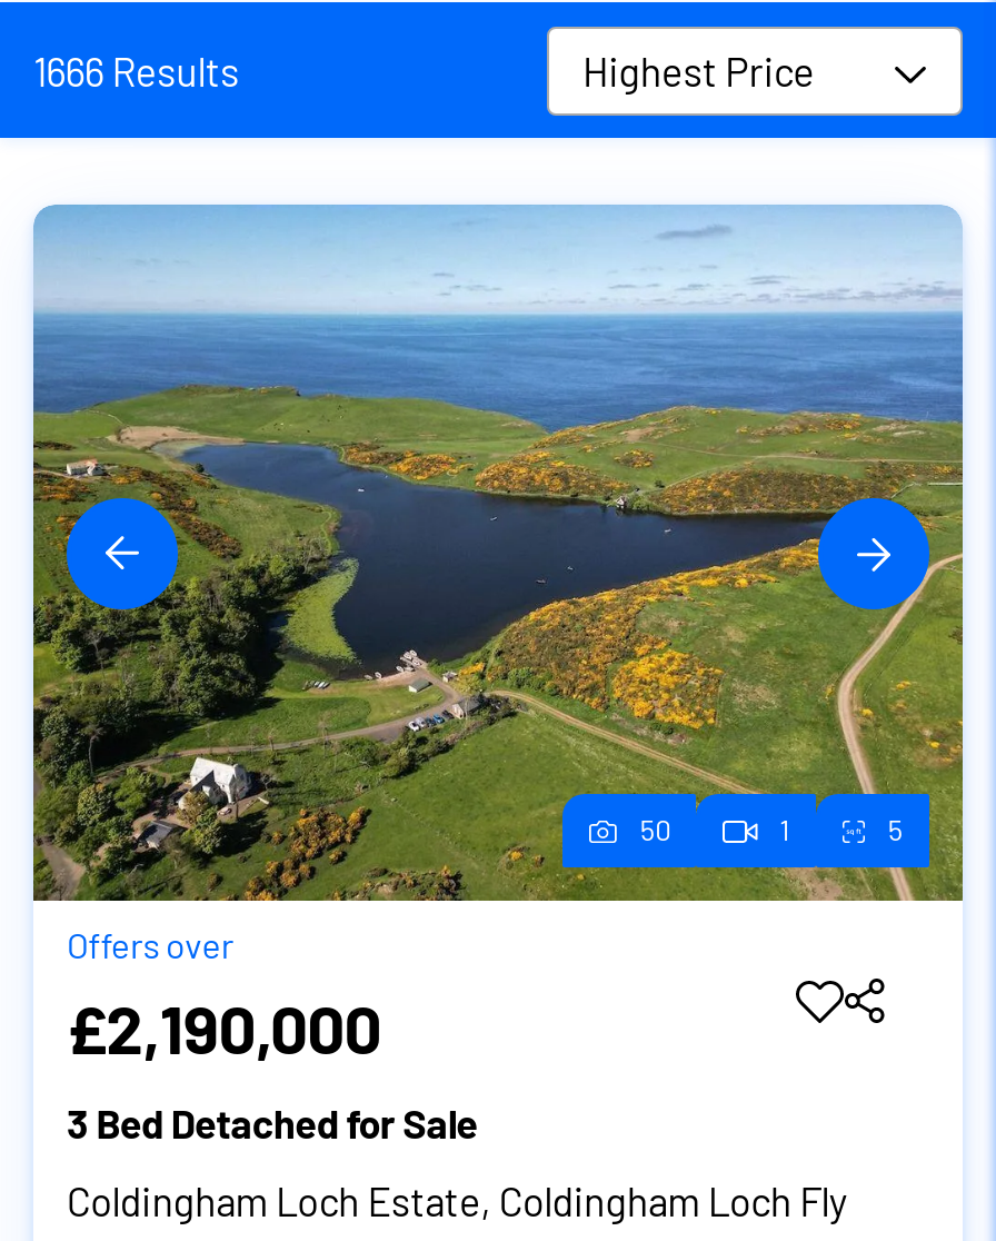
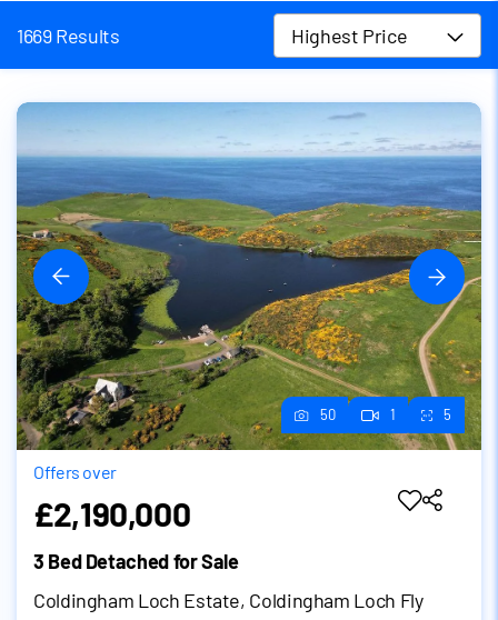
[33,46,239,95] 1666 Results -> [17,23,120,47] 1669 Results

